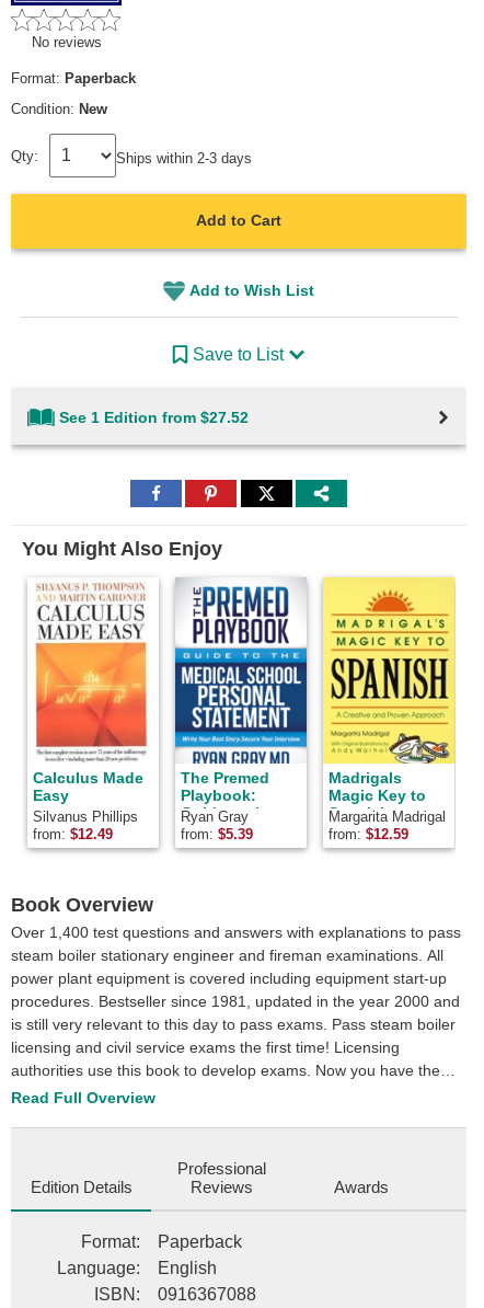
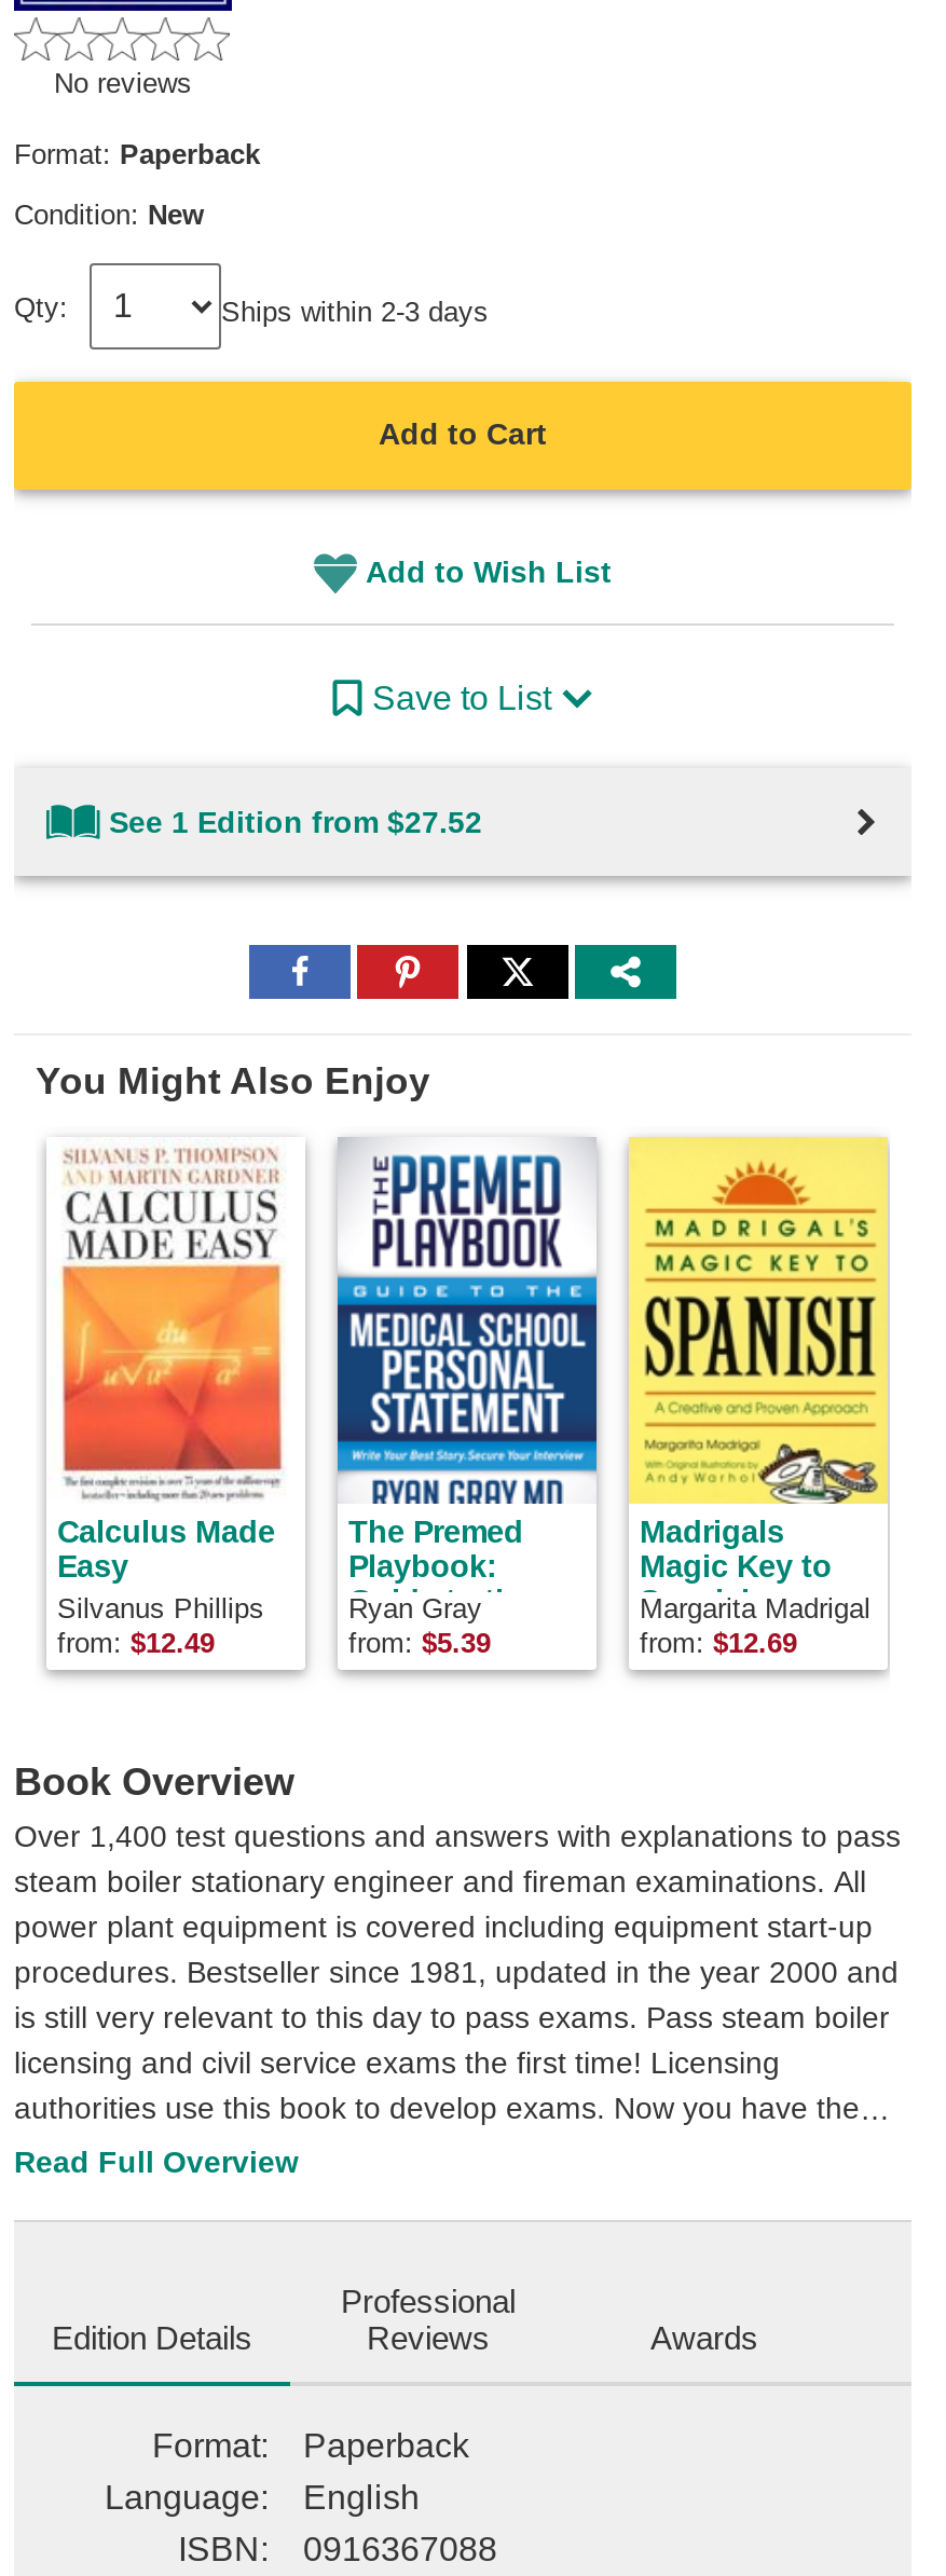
[329,826,408,843] from: $12.59 -> [640,1628,797,1660] from: $12.69

